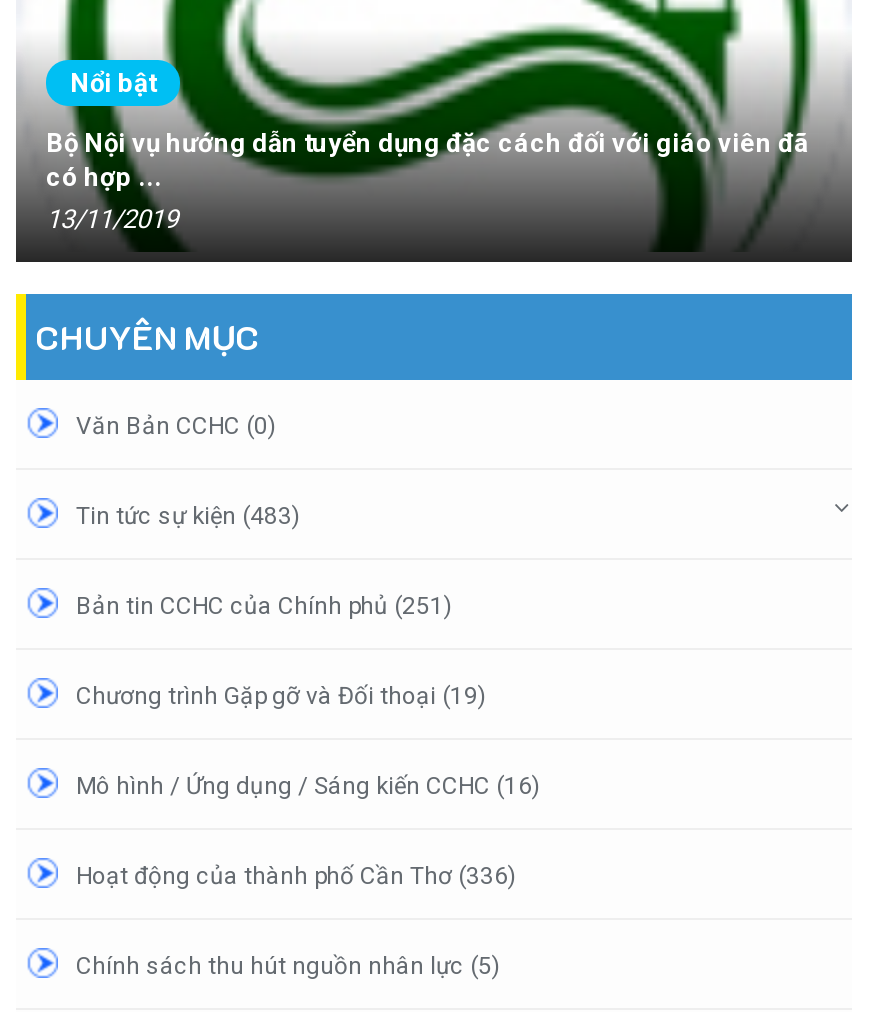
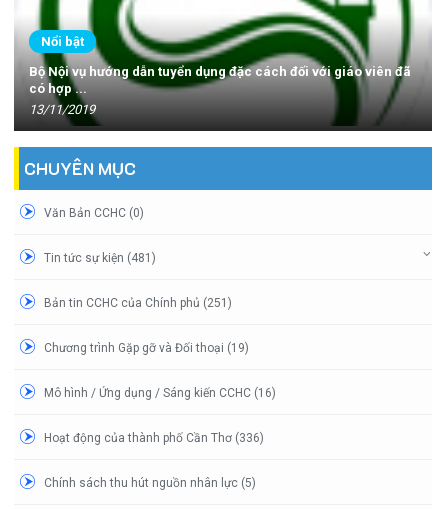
[76,503,300,531] Tin tức sự kiện (483) -> [44,251,156,265] Tin tức sự kiện (481)

